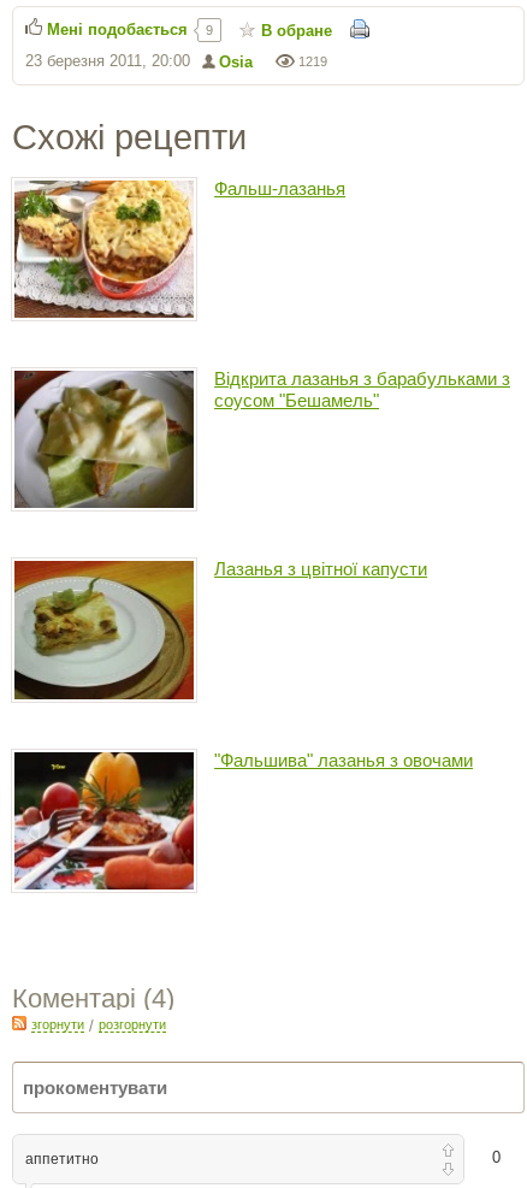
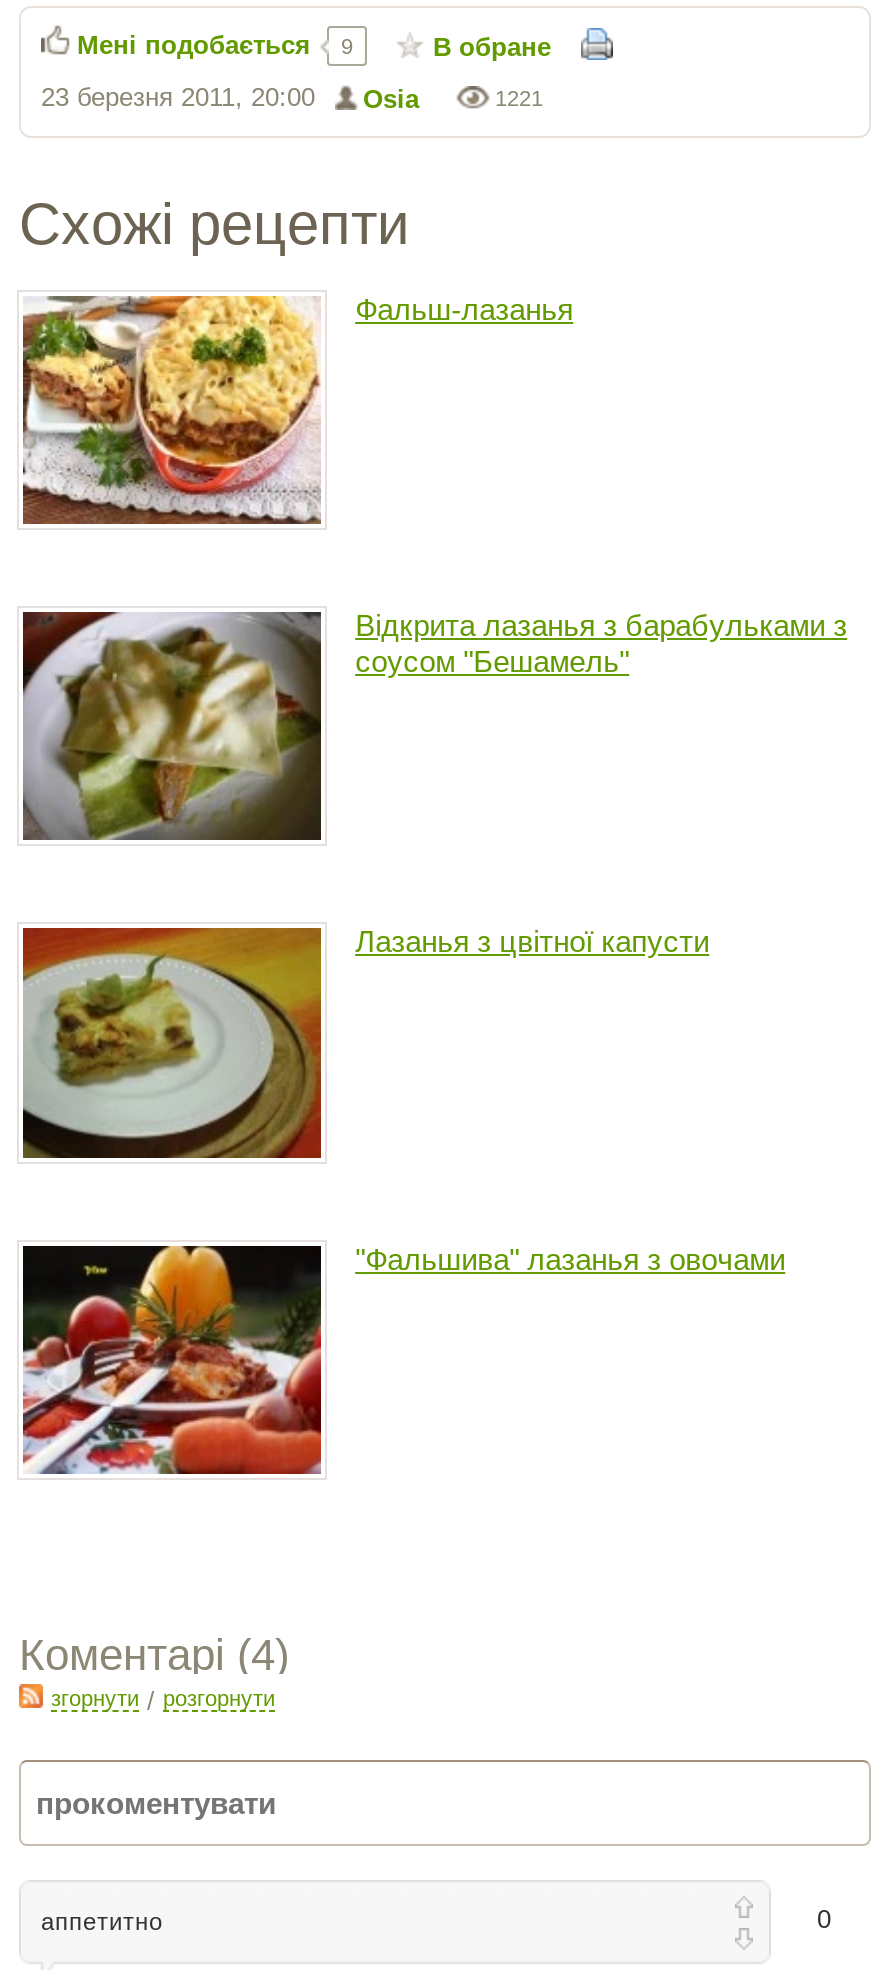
[298,54,327,68] 1219 -> [495,86,543,110] 1221

